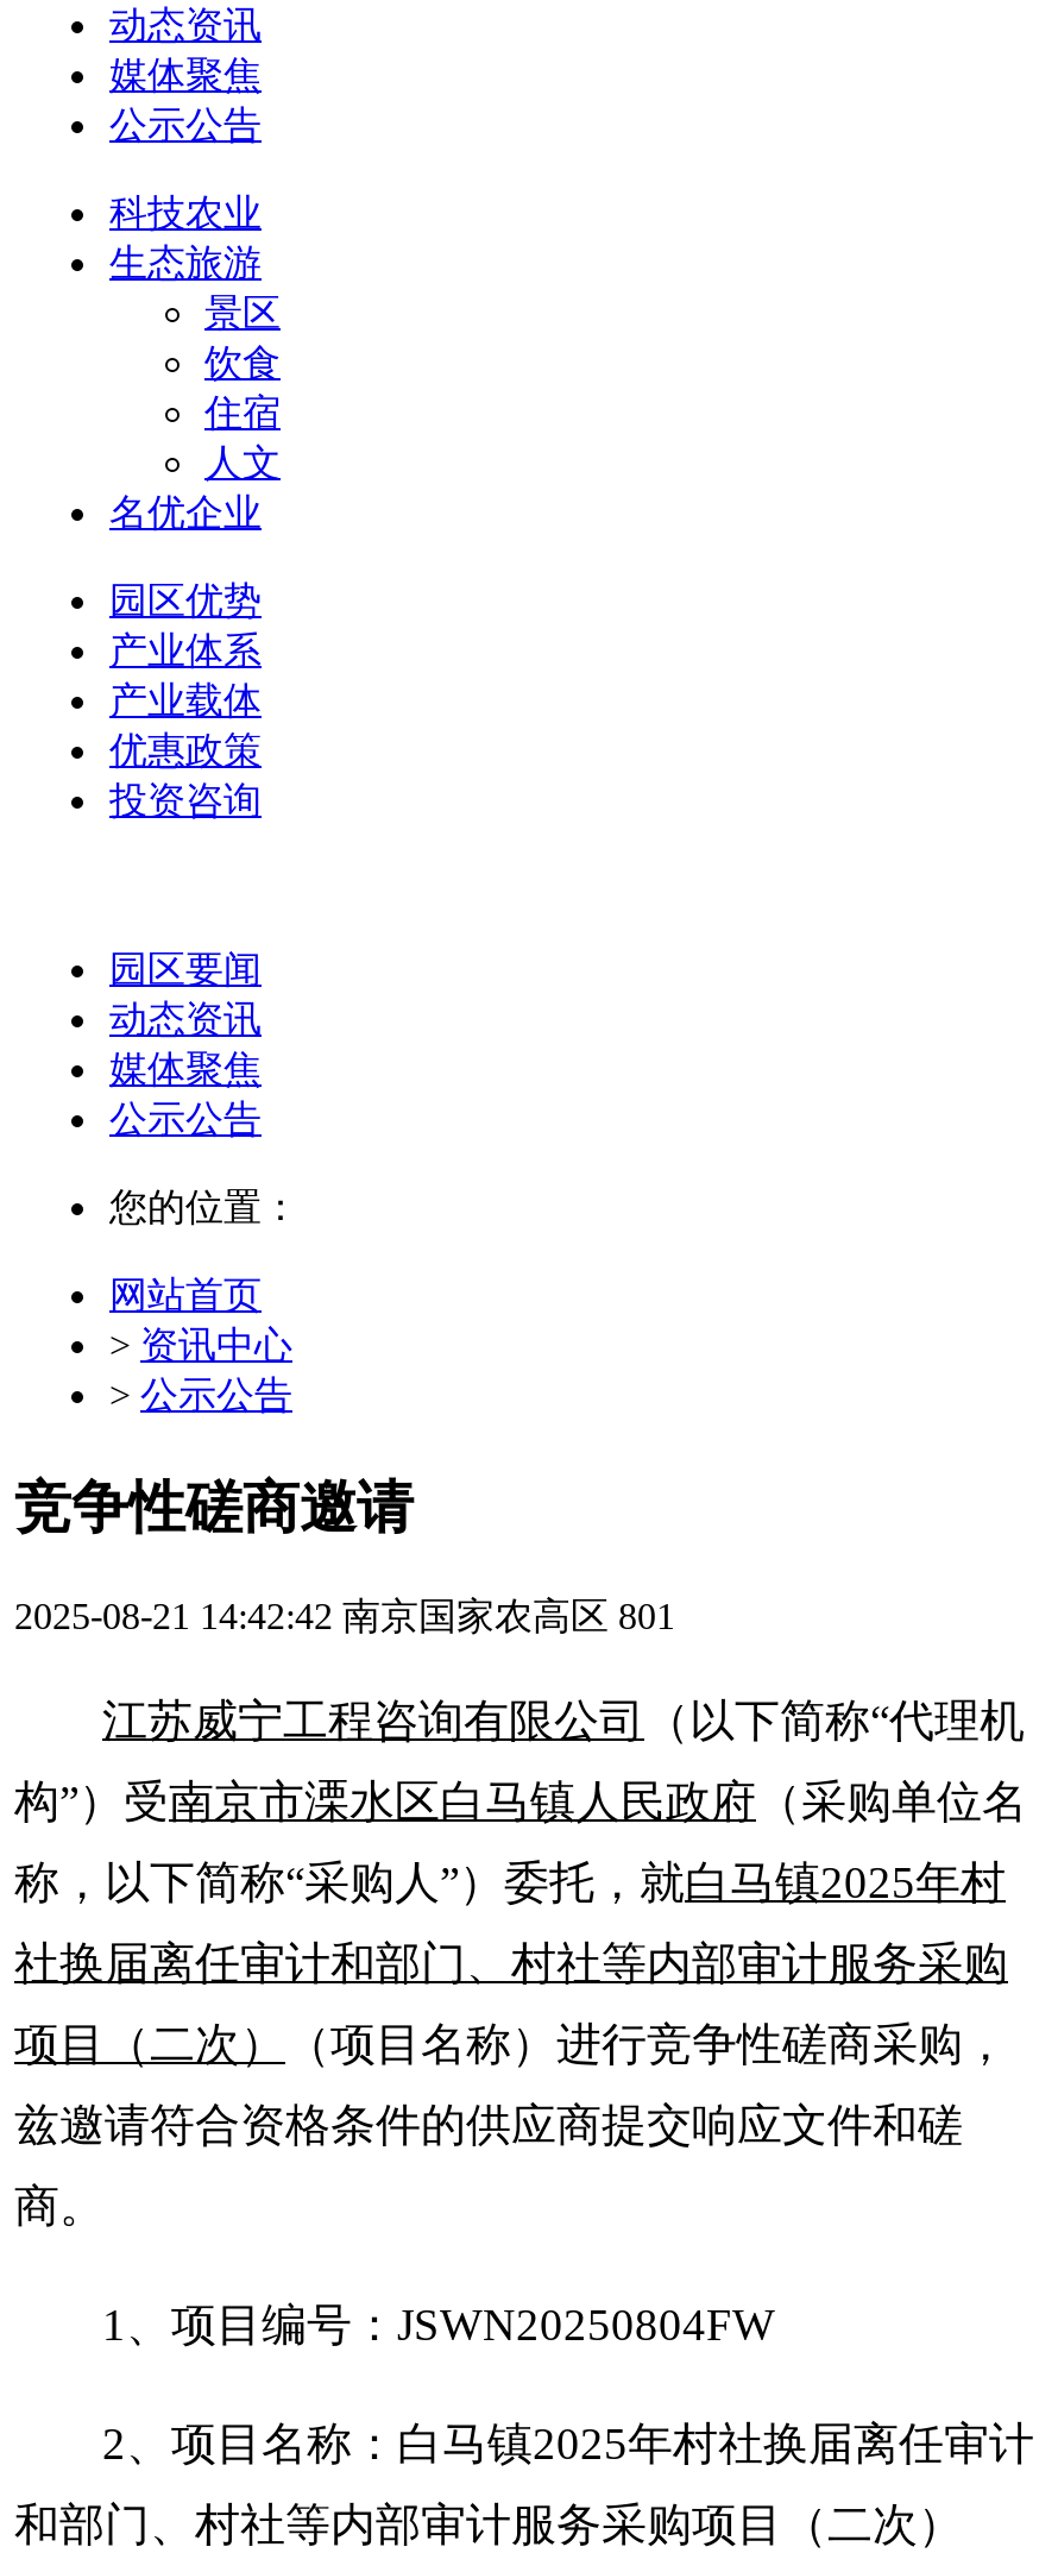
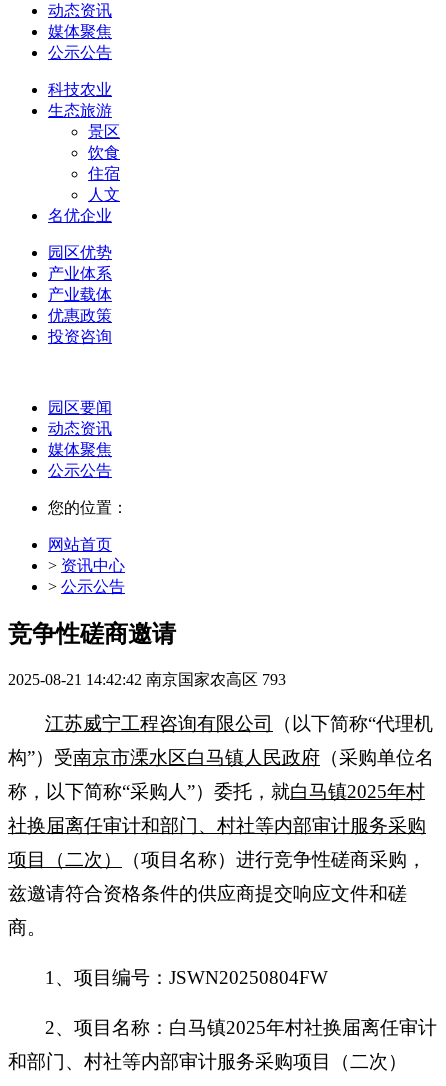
[14,1595,675,1636] 2025-08-21 14:42:42 南京国家农高区 801 -> [8,671,286,688] 2025-08-21 14:42:42 南京国家农高区 793

